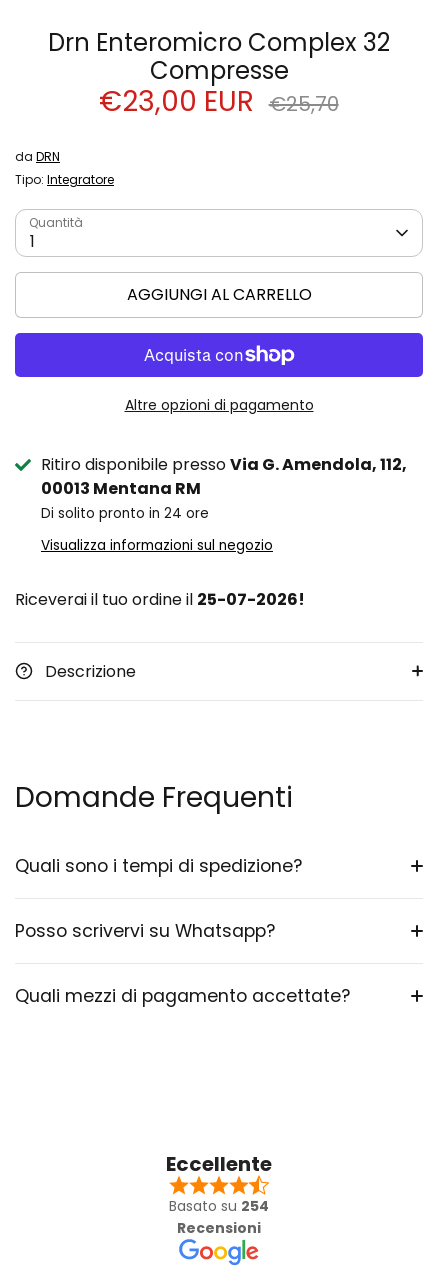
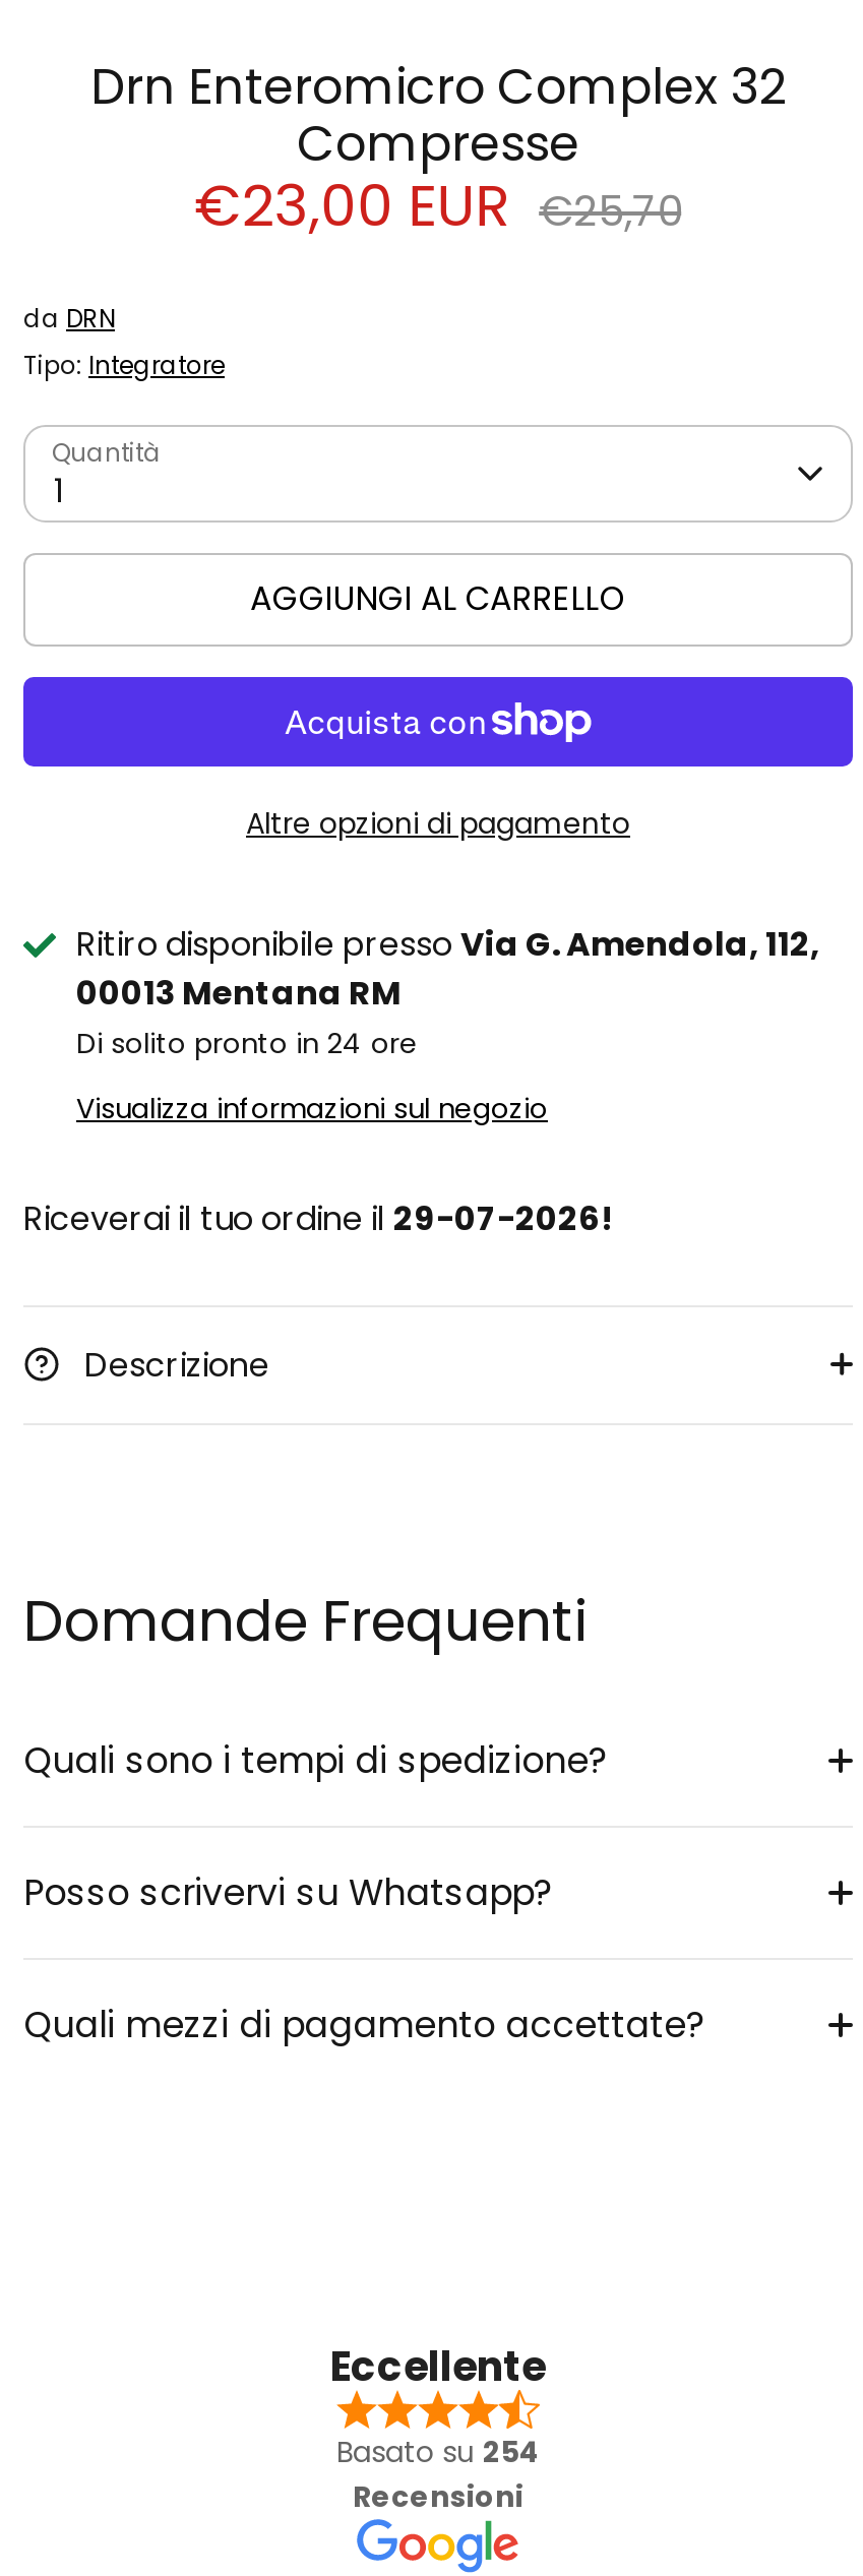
[15,587,305,610] Riceverai il tuo ordine il 25-07-2026! -> [23,1194,615,1241] Riceverai il tuo ordine il 29-07-2026!

